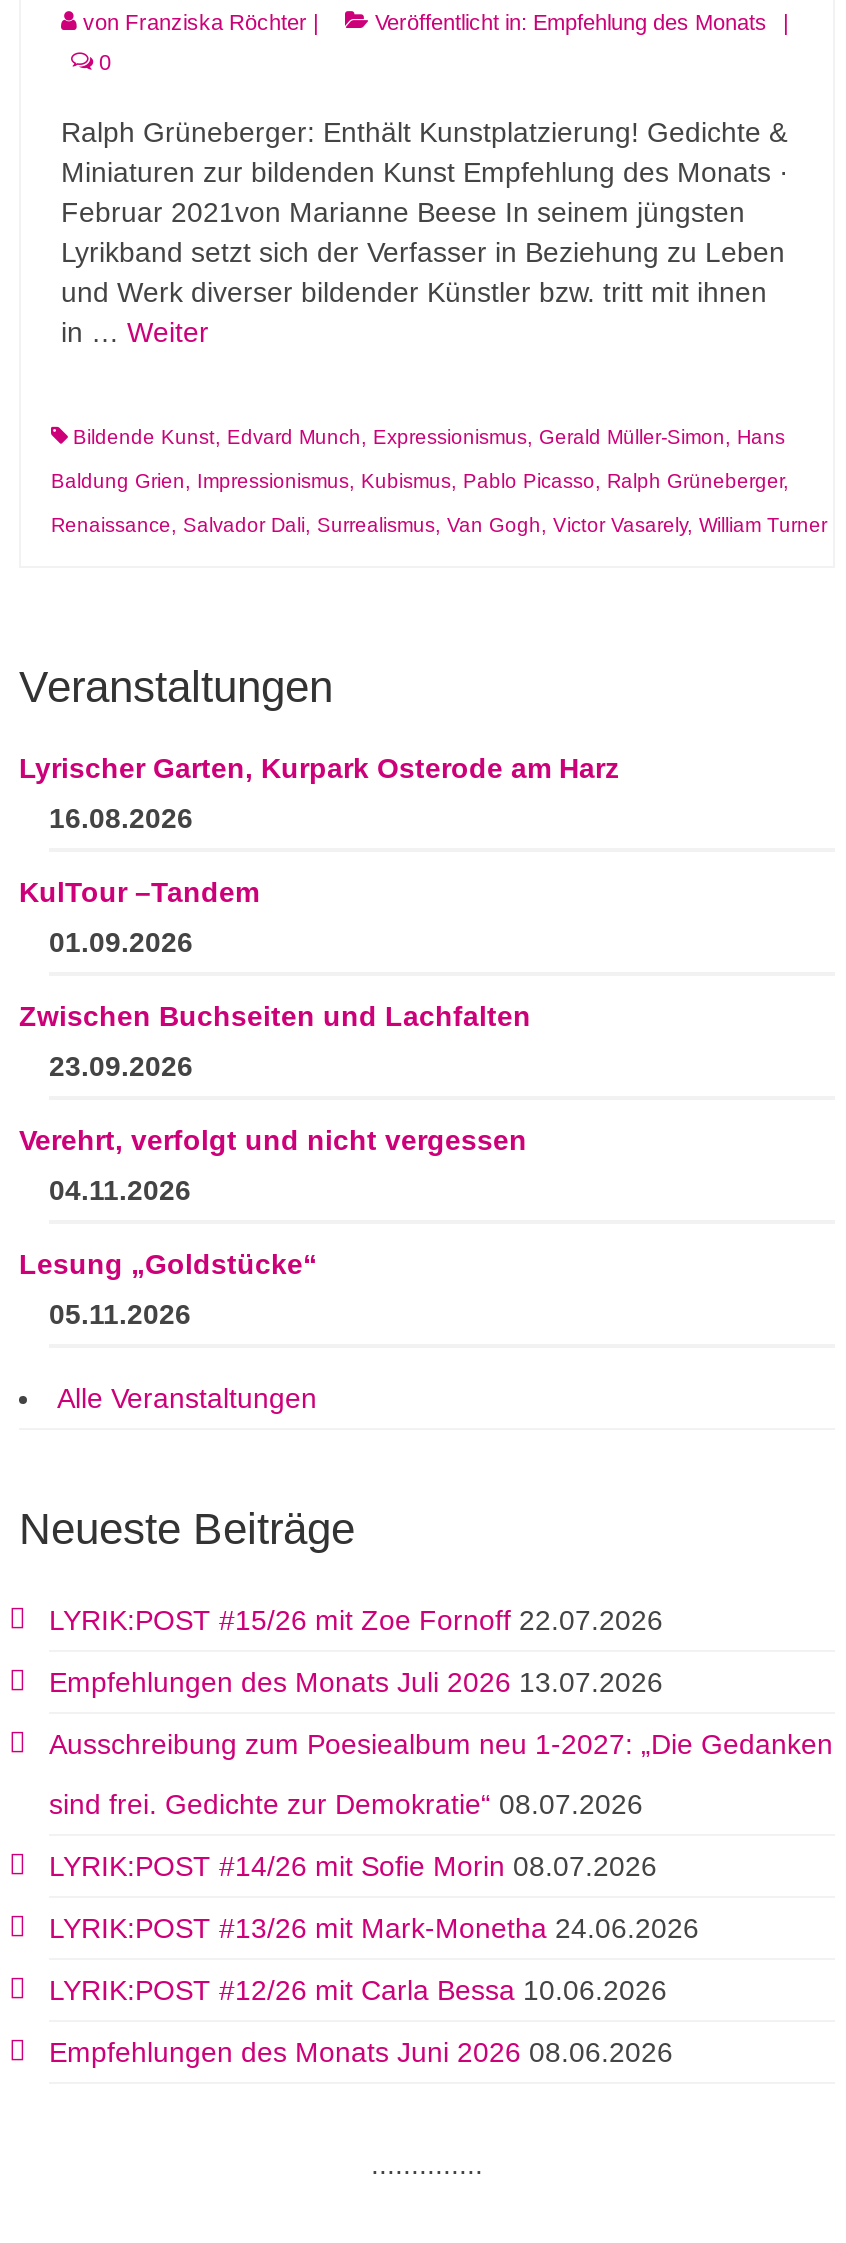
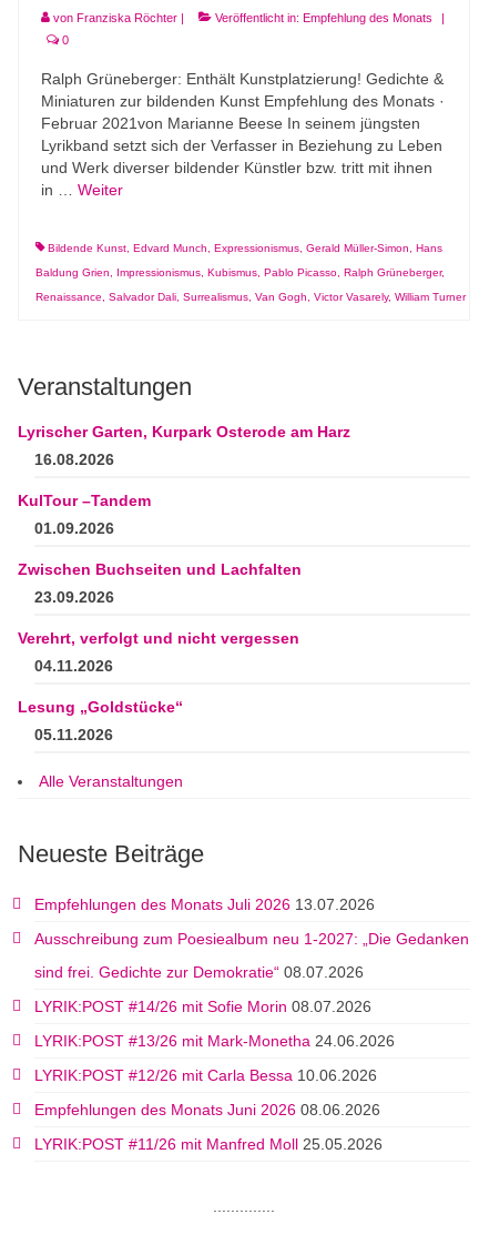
[49,1604,663,1636] LYRIK:POST #15/26 mit Zoe Fornoff 22.07.2026 -> none
moved [49,1666,833,2068] -> [34,896,469,1119]: Empfehlungen des Monats Juli 2026 13.07.2026 | Ausschreibung zum Poesiealbum neu 1-2027: „Die Gedanken | sind frei. Gedichte zur Demokratie“ 08.07.2026 | LYRIK:POST #14/26 mit Sofie Morin 08.07.2026 | LYRIK:POST #13/26 mit Mark-Monetha 24.06.2026 | LYRIK:POST #12/26 mit Carla Bessa 10.06.2026 | Empfehlungen des Monats Juni 2026 08.06.2026
none -> [34,1135,383,1153] LYRIK:POST #11/26 mit Manfred Moll 25.05.2026

